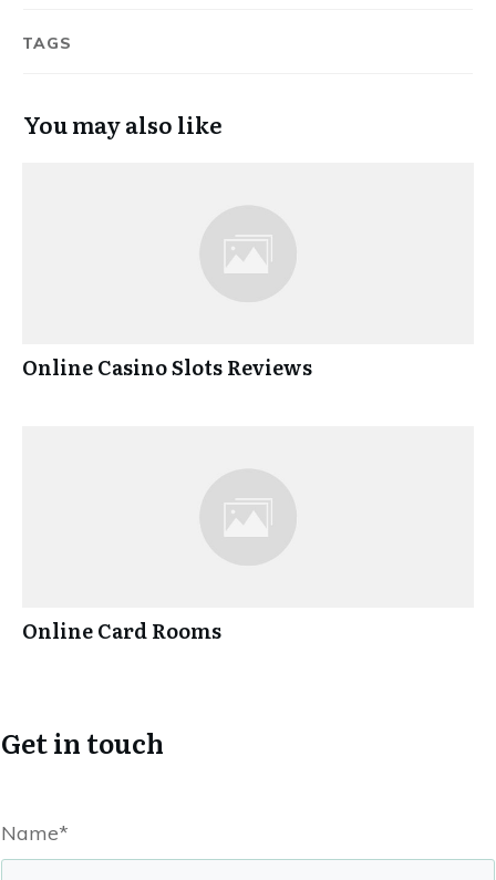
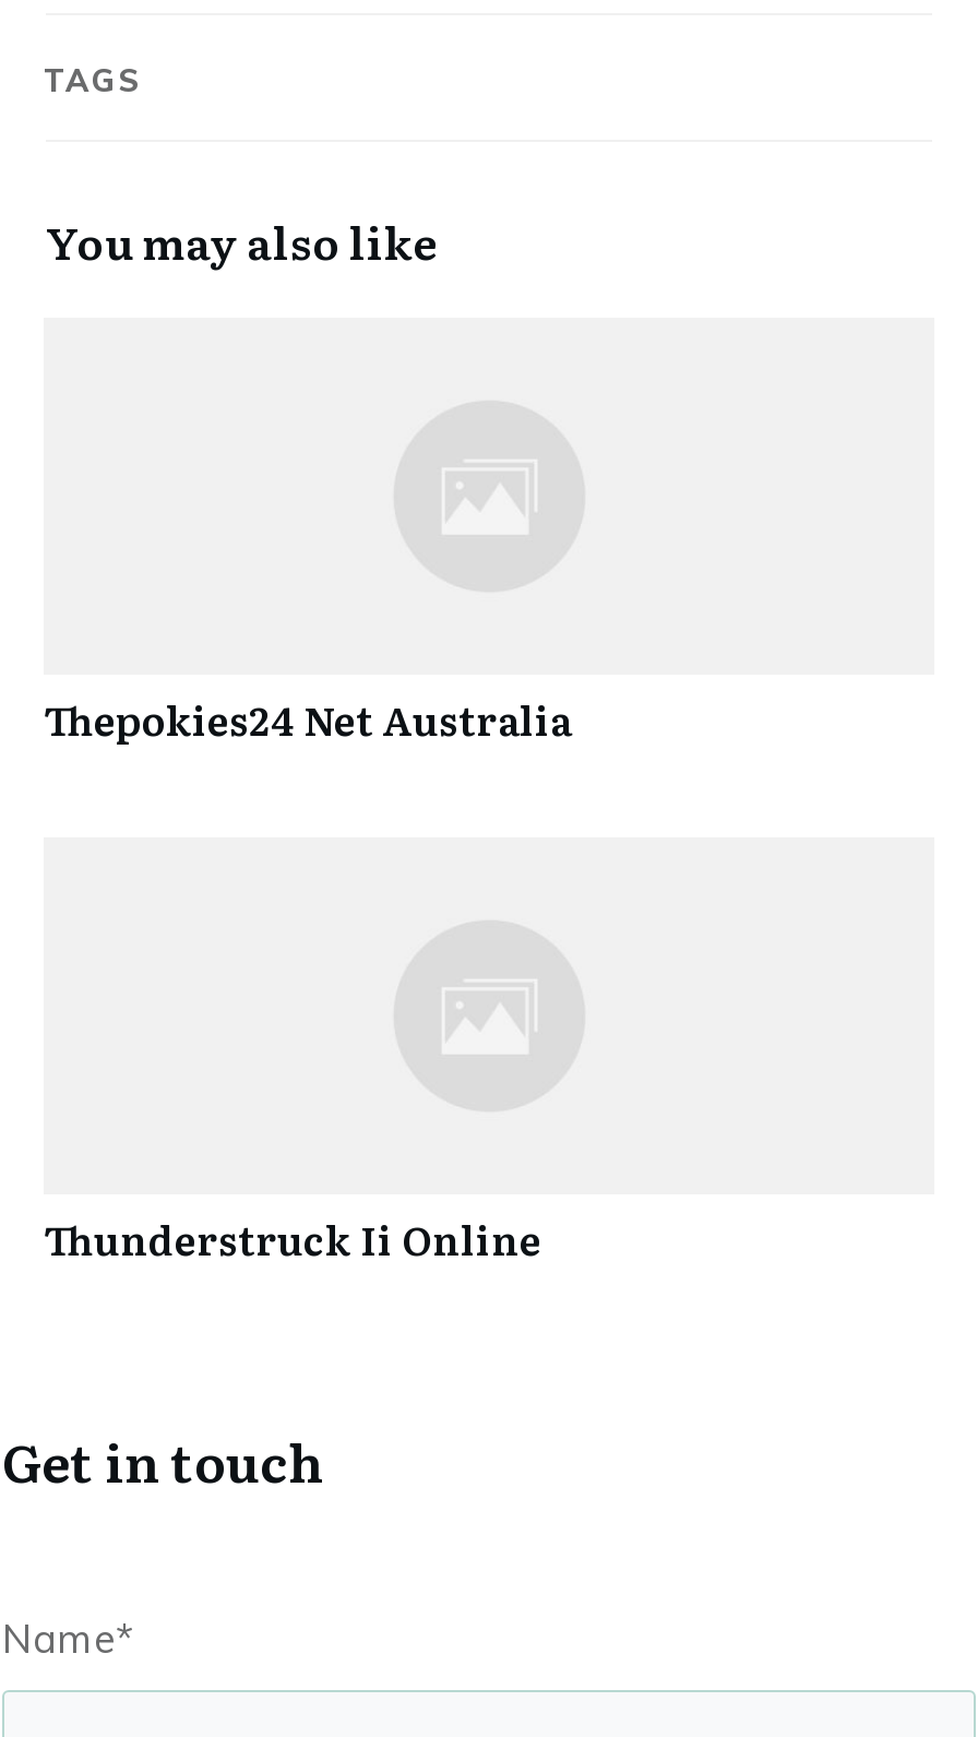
[22,352,312,382] Online Casino Slots Reviews -> [44,691,572,750] Thepokies24 Net Australia
[22,616,221,646] Online Card Rooms -> [44,1211,541,1270] Thunderstruck Ii Online

